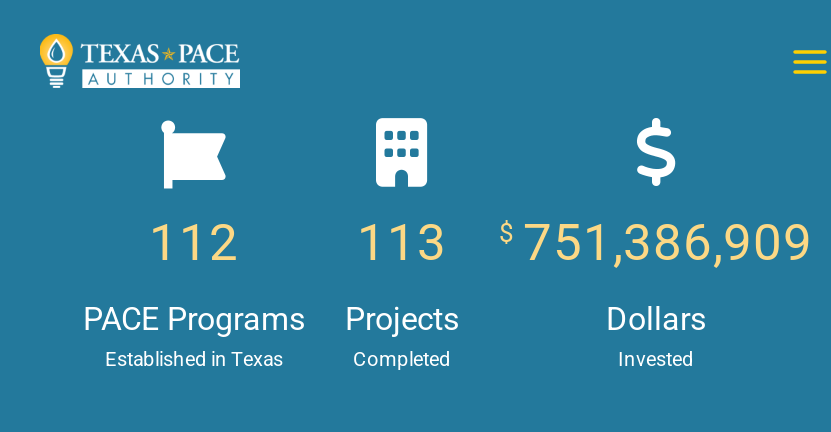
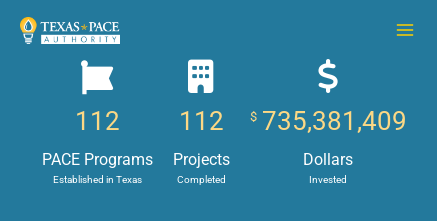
[357,212,447,272] 113 -> [178,106,223,136] 112
[523,212,813,272] 751,386,909 -> [261,106,406,136] 735,381,409

